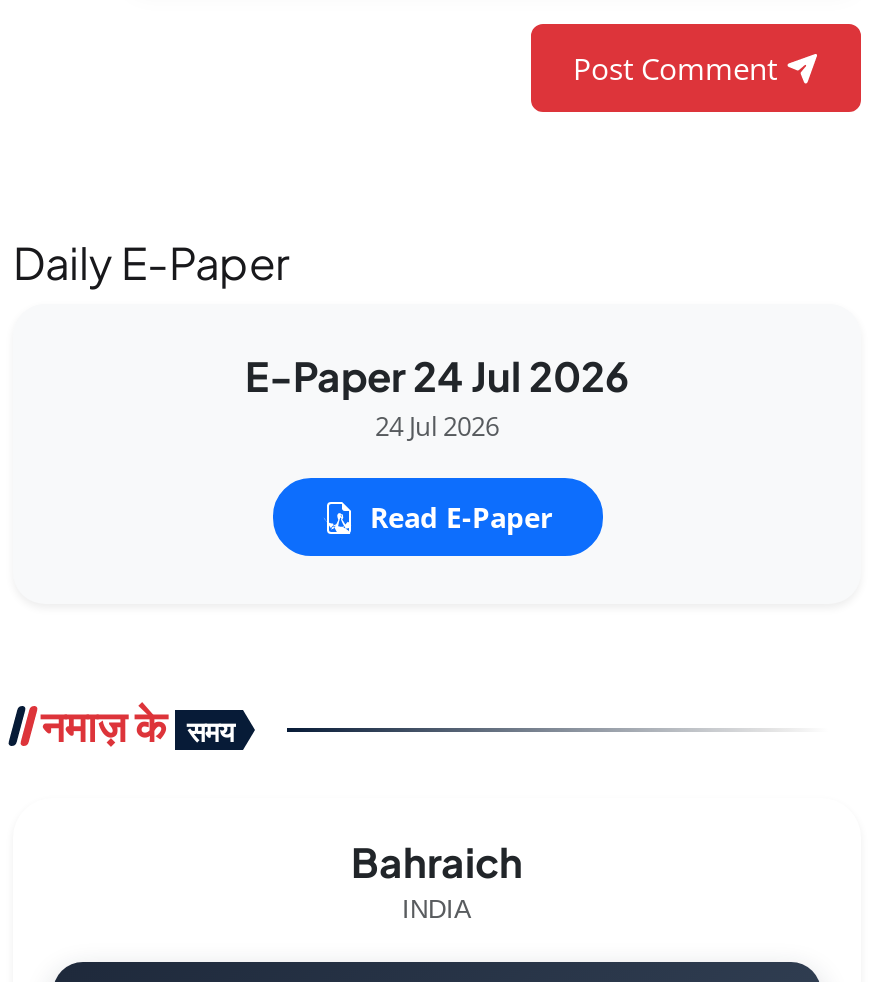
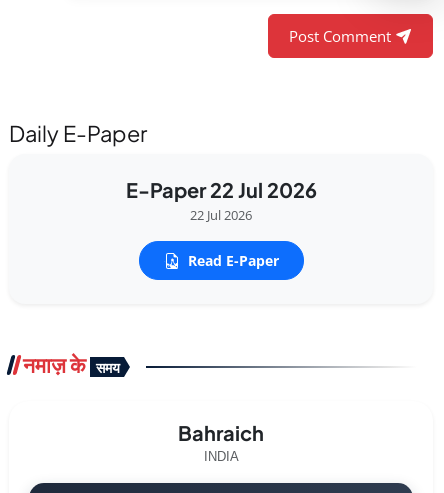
[245,351,629,401] E-Paper 24 Jul 2026 -> [125,177,316,202] E-Paper 22 Jul 2026
[375,409,499,445] 24 Jul 2026 -> [190,206,252,224] 22 Jul 2026

